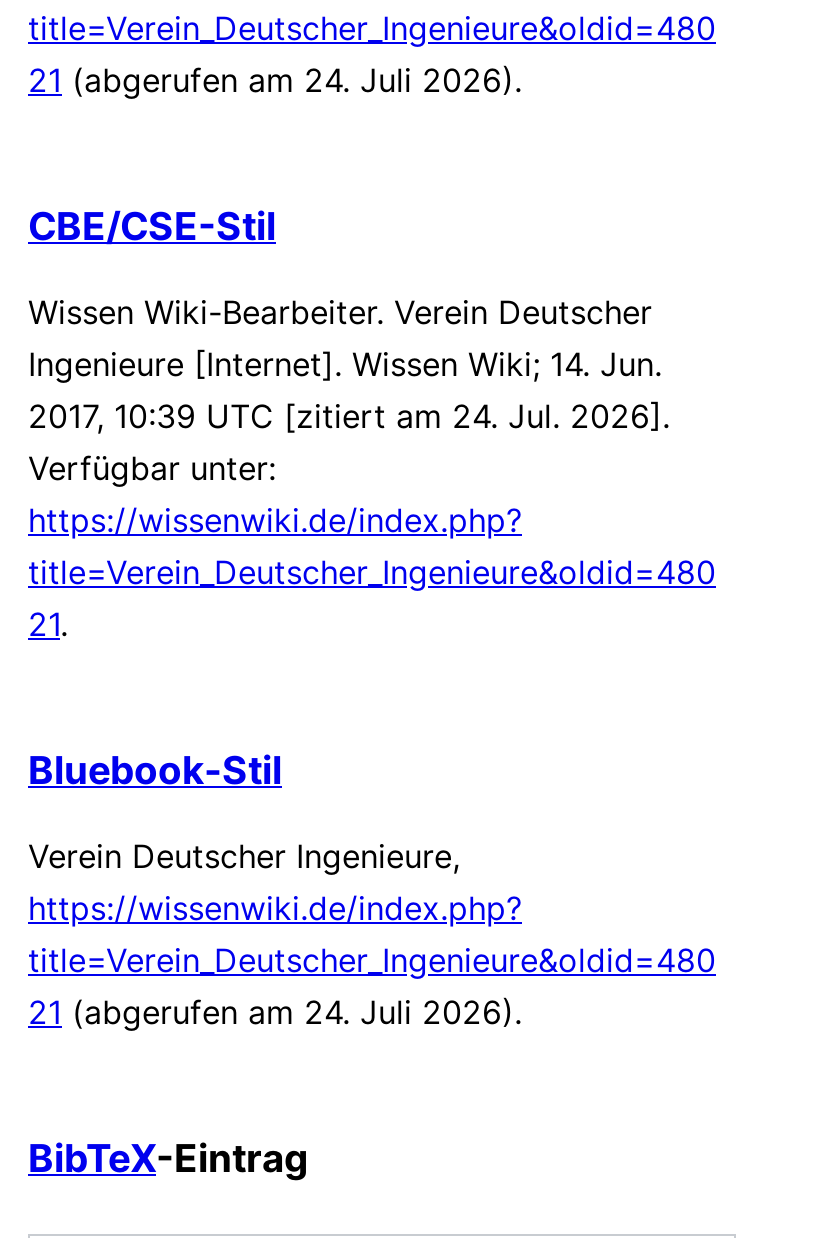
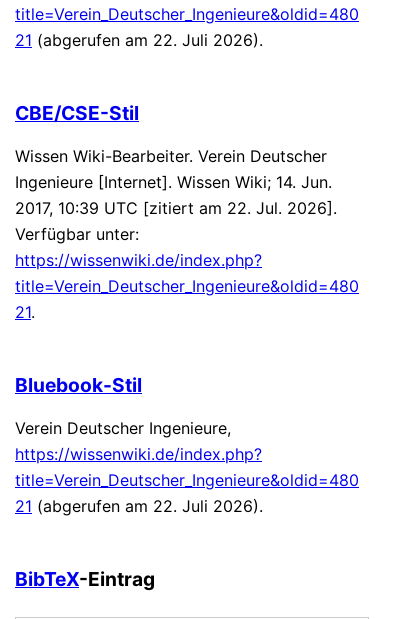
[28,60,522,100] 21 (abgerufen am 24. Juli 2026). -> [15,30,263,50] 21 (abgerufen am 22. Juli 2026).
[28,396,670,436] 2017, 10:39 UTC [zitiert am 24. Jul. 2026]. -> [15,198,337,218] 2017, 10:39 UTC [zitiert am 22. Jul. 2026].
[28,992,522,1032] 21 (abgerufen am 24. Juli 2026). -> [15,496,263,516] 21 (abgerufen am 22. Juli 2026).

